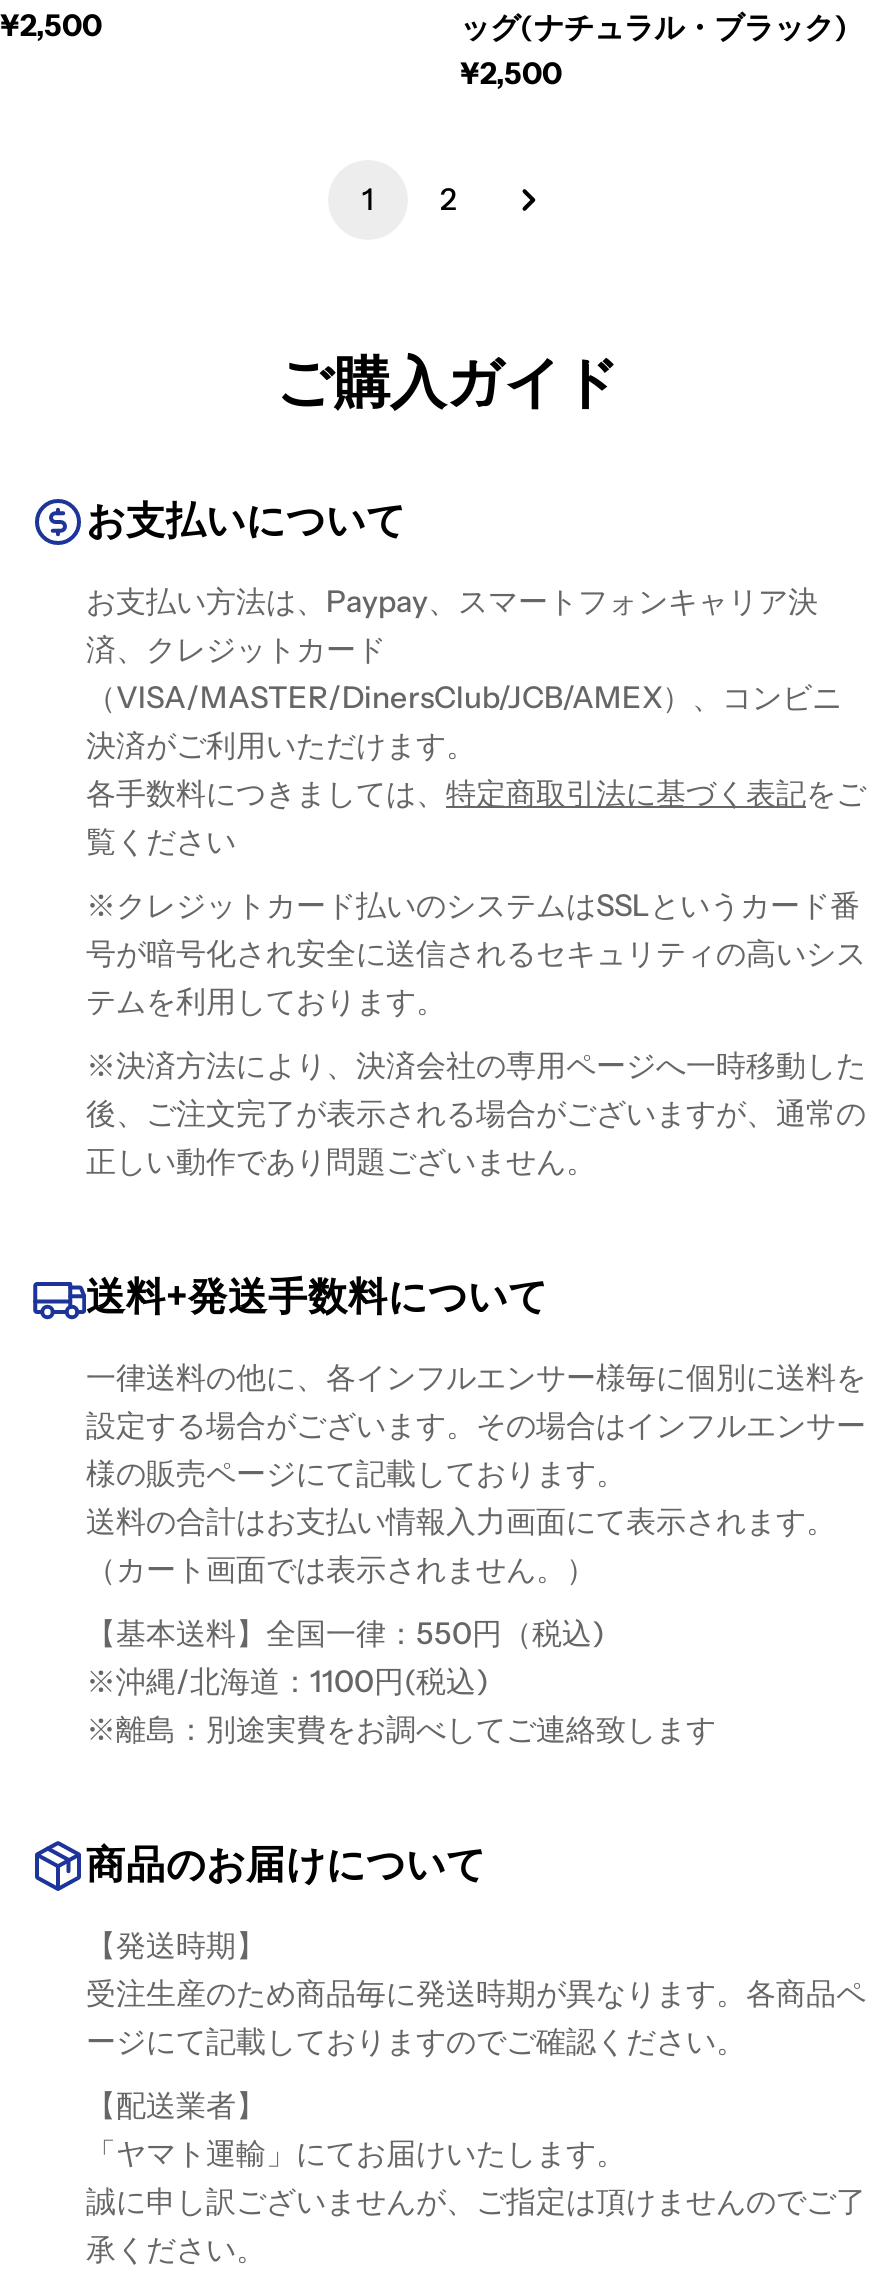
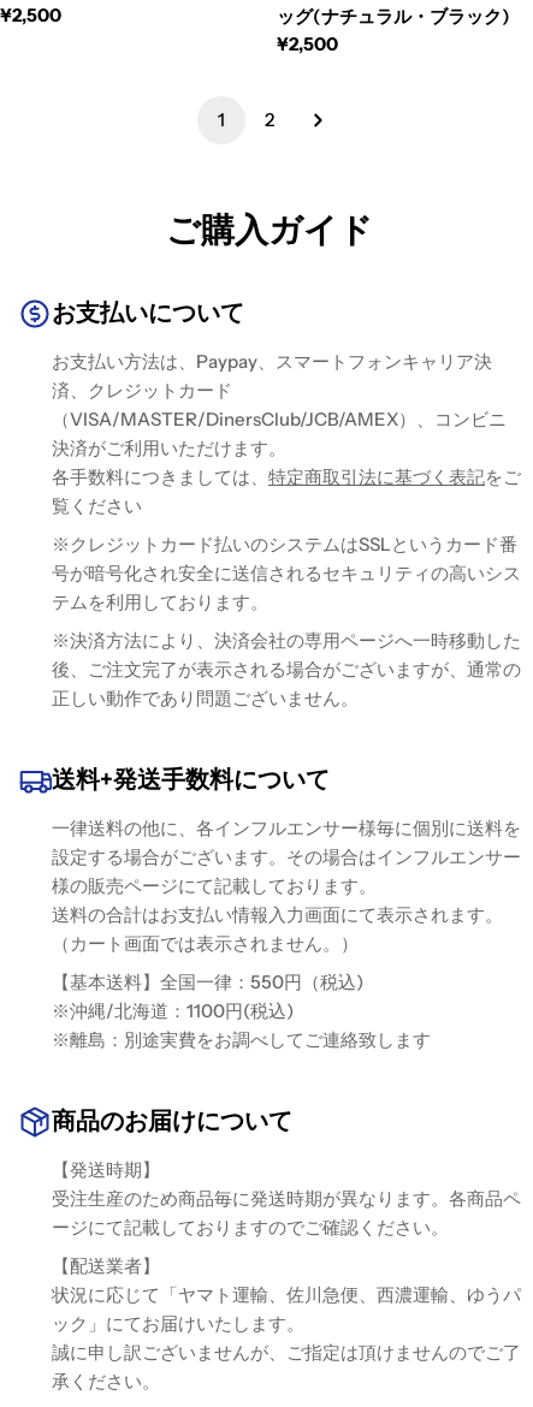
[86,2134,626,2172] 「ヤマト運輸」にてお届けいたします。 -> [52,1283,521,1335] 状況に応じて「ヤマト運輸、佐川急便、西濃運輸、ゆうパ | ック」にてお届けいたします。

